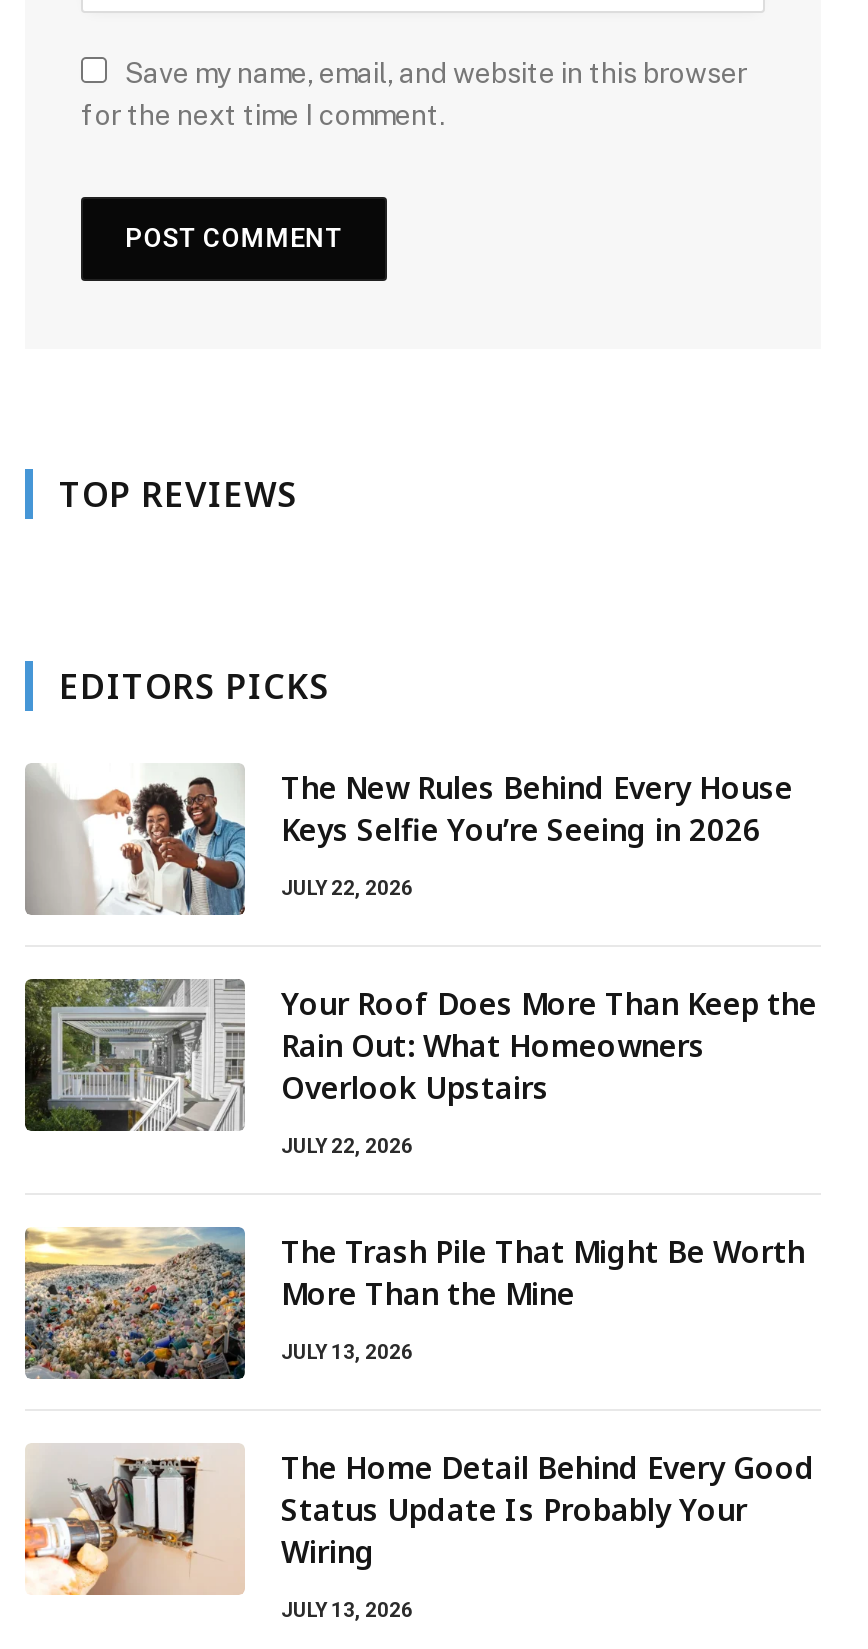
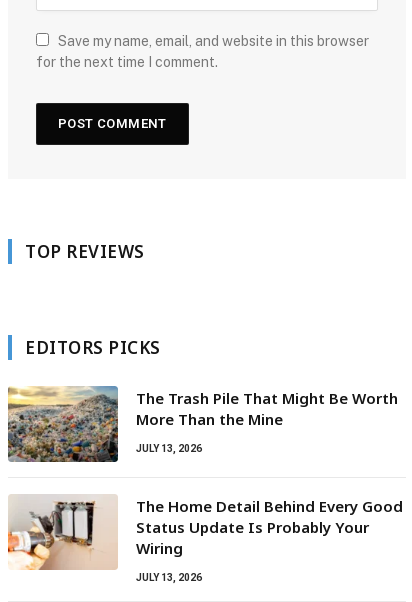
[25,765,817,1156] [image] | The New Rules Behind Every House | Keys Selfie You’re Seeing in 2026 | JULY 22, 2026 | Your Roof Does More Than Keep the | Rain Out: What Homeowners | Overlook Upstairs | JULY 22, 2026 -> none
[23,977,245,1133] [image] -> none

